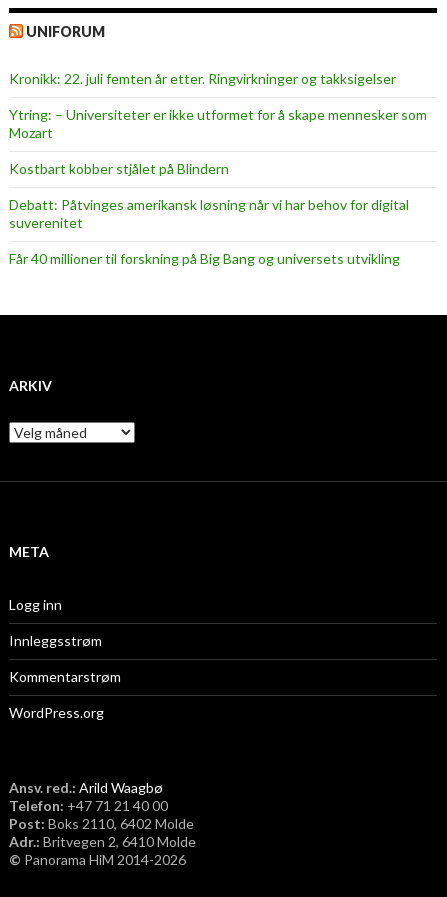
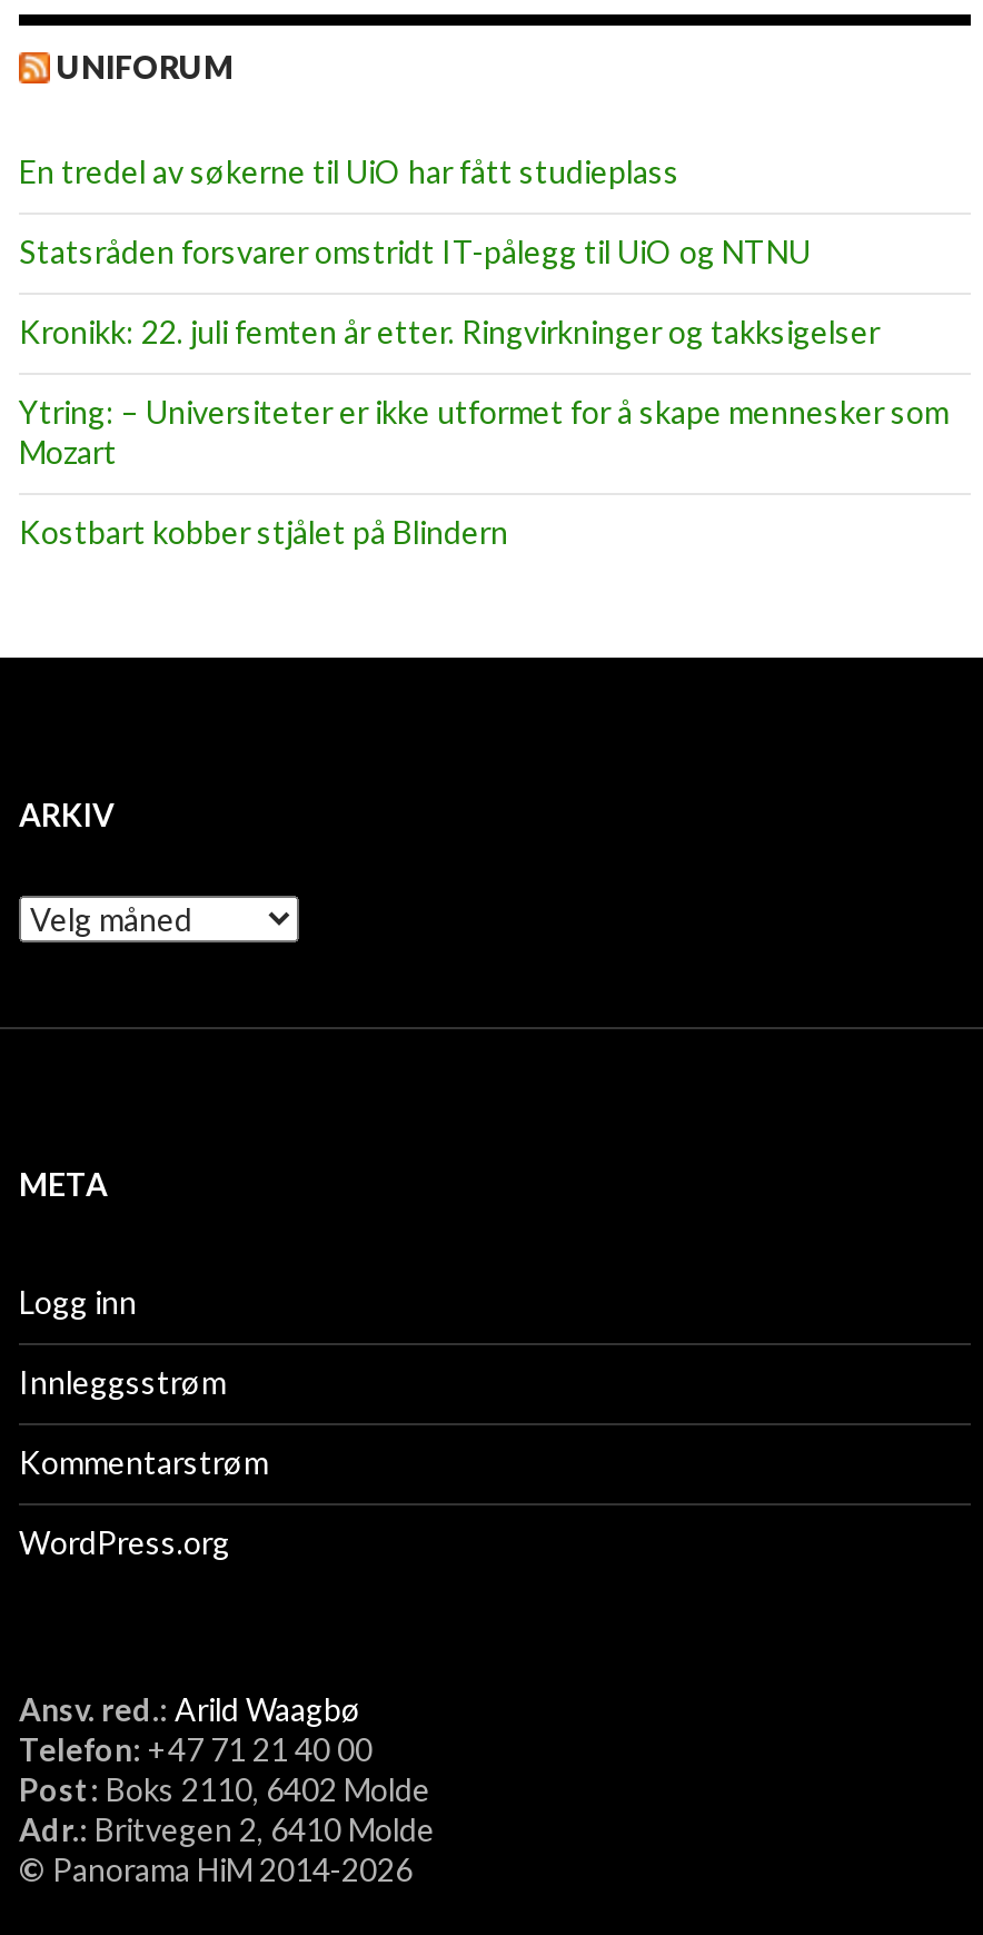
none -> [19,152,811,270] En tredel av søkerne til UiO har fått studieplass | Statsråden forsvarer omstridt IT-pålegg til UiO og NTNU
moved [9,70,427,177] -> [19,313,949,551]: Kronikk: 22. juli femten år etter. Ringvirkninger og takksigelser | Ytring: – Universiteter er ikke utformet for å skape mennesker som | Mozart | Kostbart kobber stjålet på Blindern
[9,196,409,267] Debatt: Påtvinges amerikansk løsning når vi har behov for digital | suverenitet | Får 40 millioner til forskning på Big Bang og universets utvikling -> none

